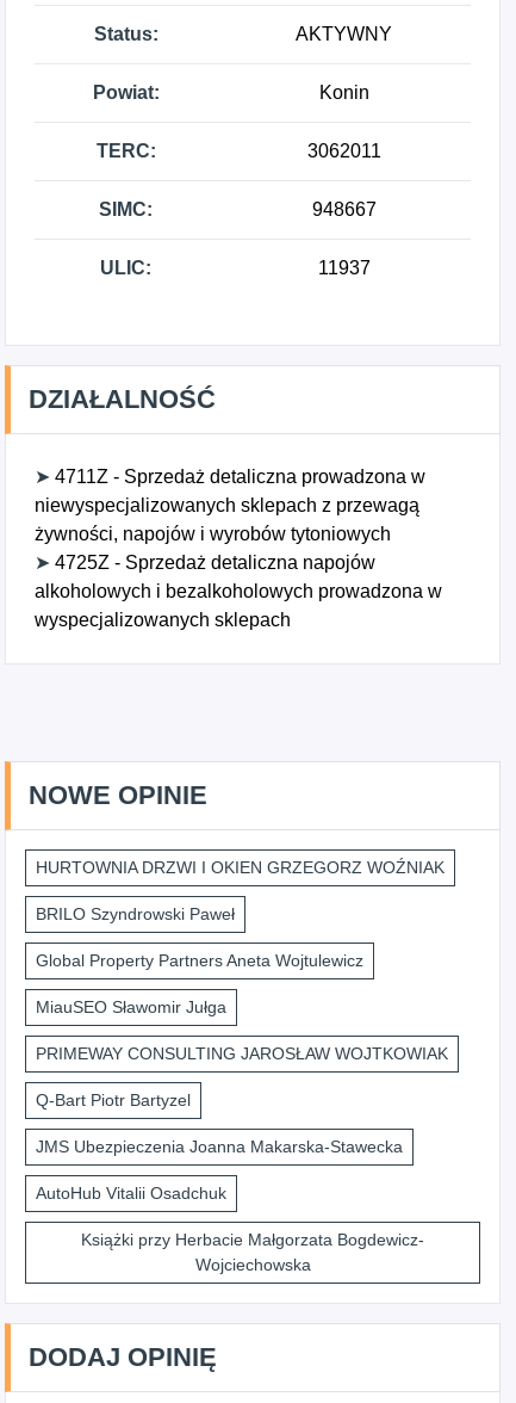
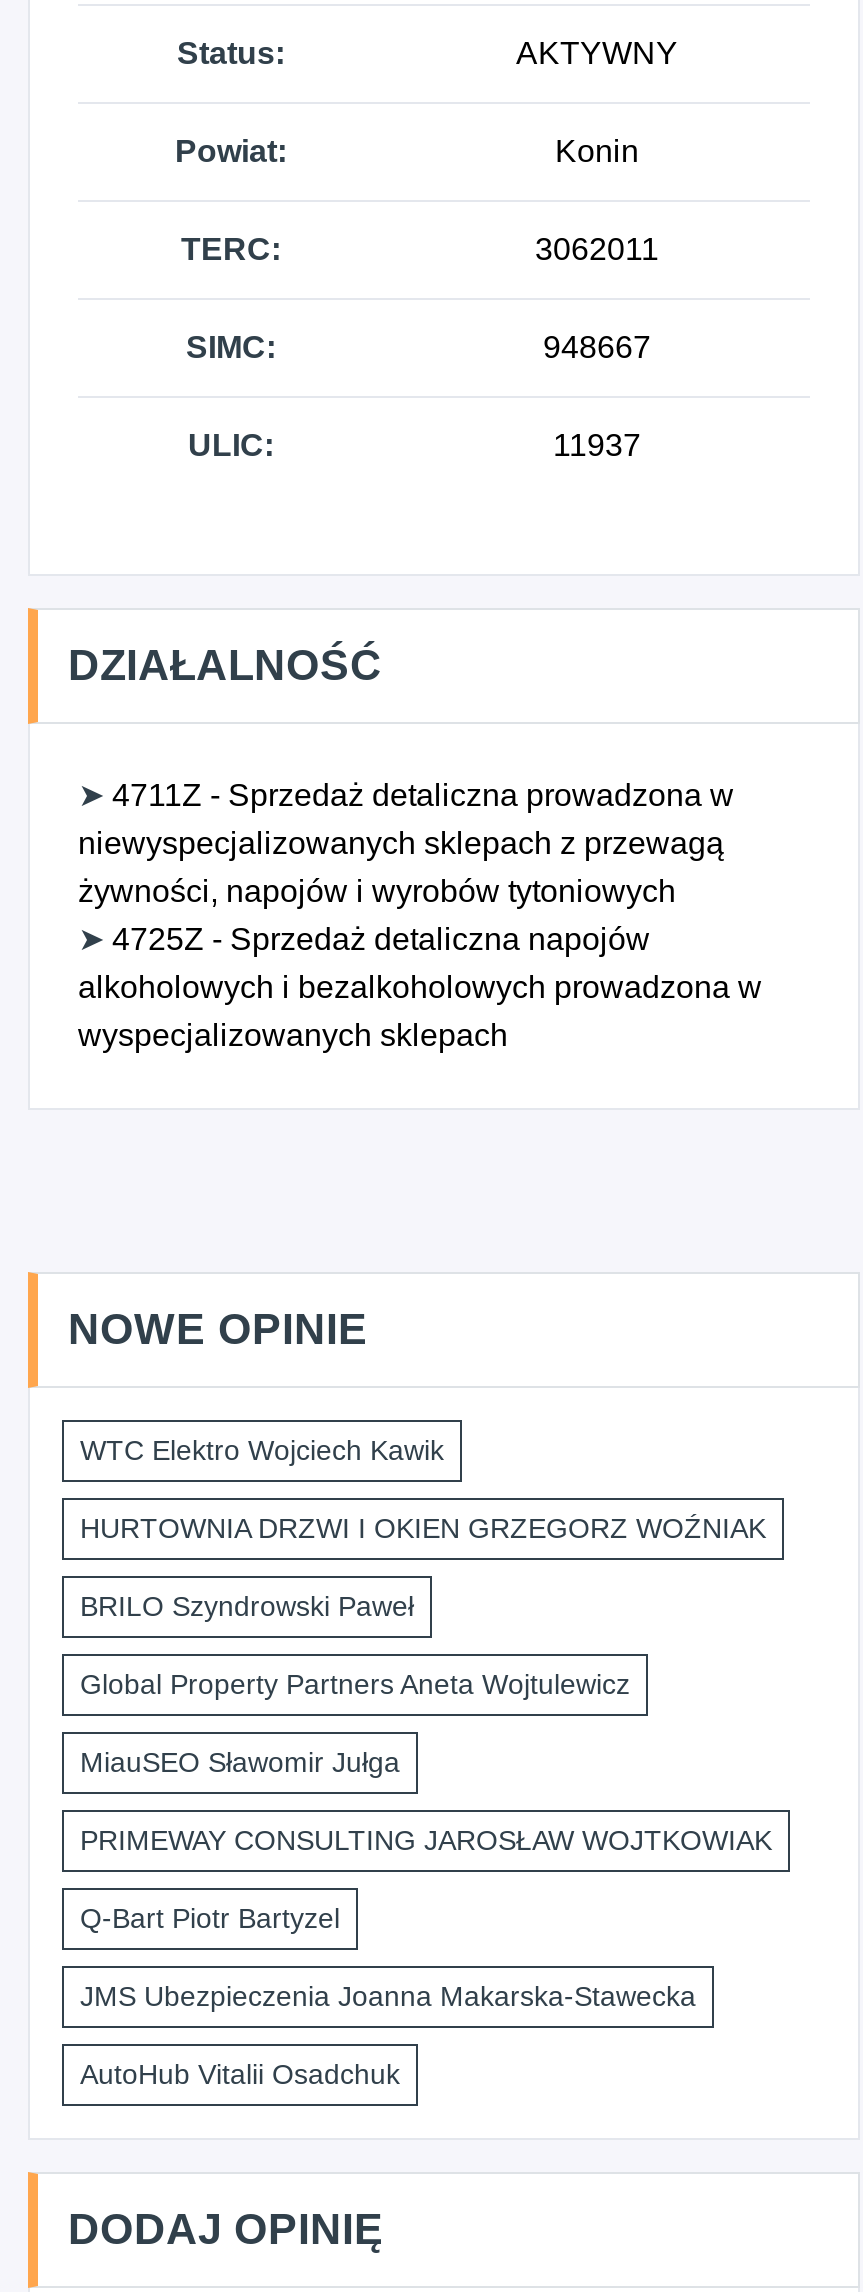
none -> [80,1434,444,1466] WTC Elektro Wojciech Kawik
moved [36,858,448,1203] -> [80,1512,772,2090]: HURTOWNIA DRZWI I OKIEN GRZEGORZ WOŹNIAK | BRILO Szyndrowski Paweł | Global Property Partners Aneta Wojtulewicz | MiauSEO Sławomir Jułga | PRIMEWAY CONSULTING JAROSŁAW WOJTKOWIAK | Q-Bart Piotr Bartyzel | JMS Ubezpieczenia Joanna Makarska-Stawecka | AutoHub Vitalii Osadchuk
[81,1230,424,1274] Książki przy Herbacie Małgorzata Bogdewicz- | Wojciechowska -> none

